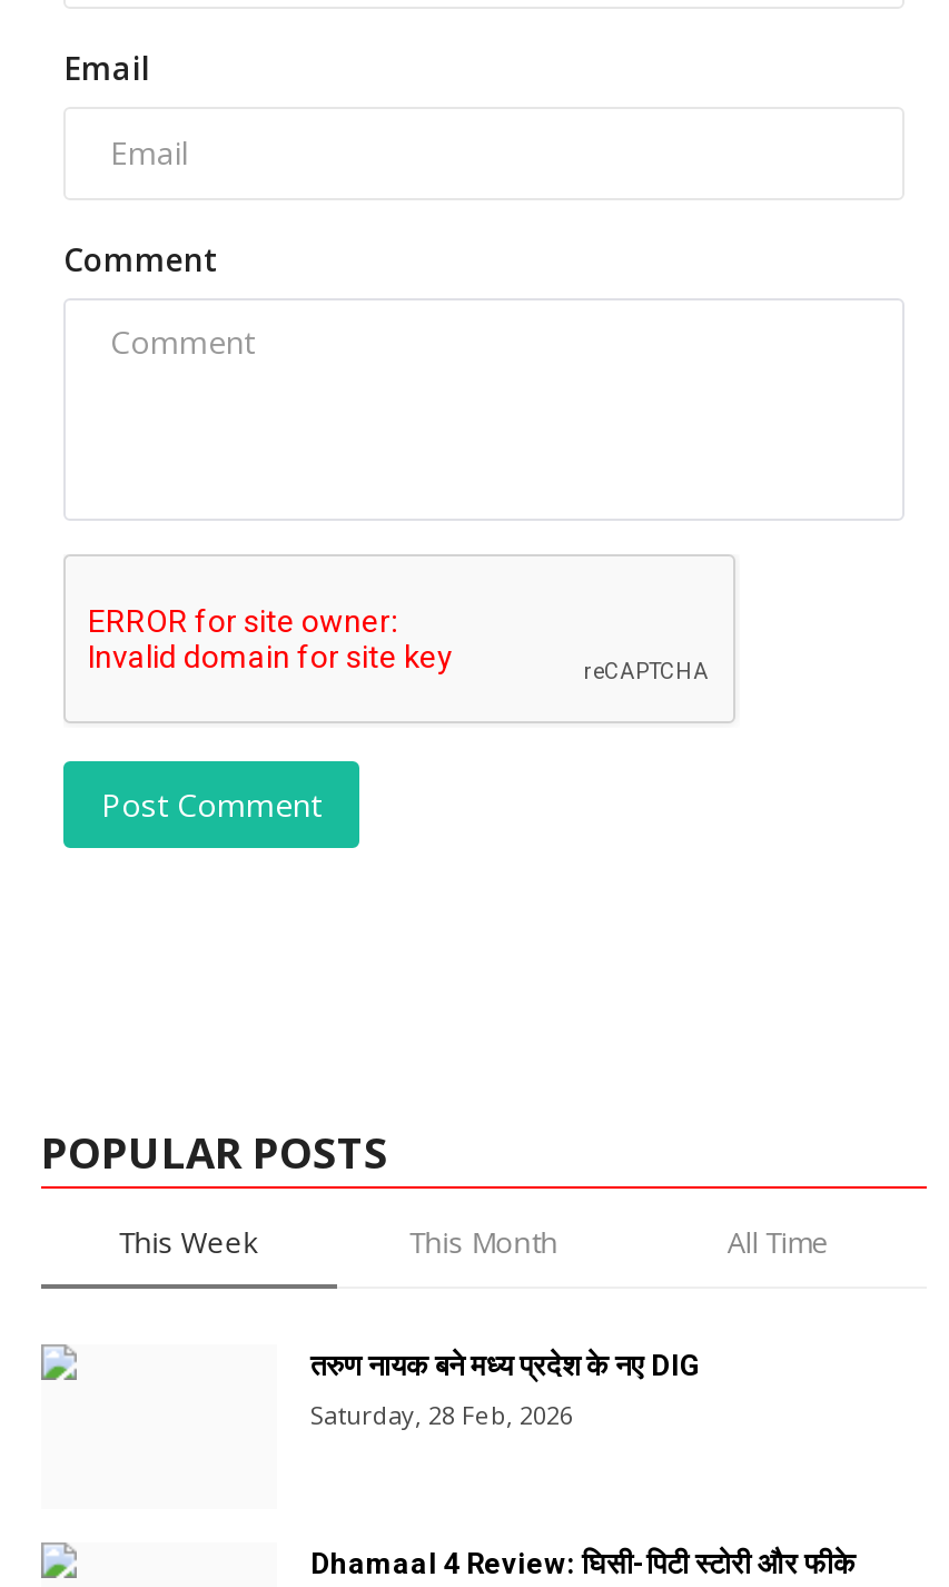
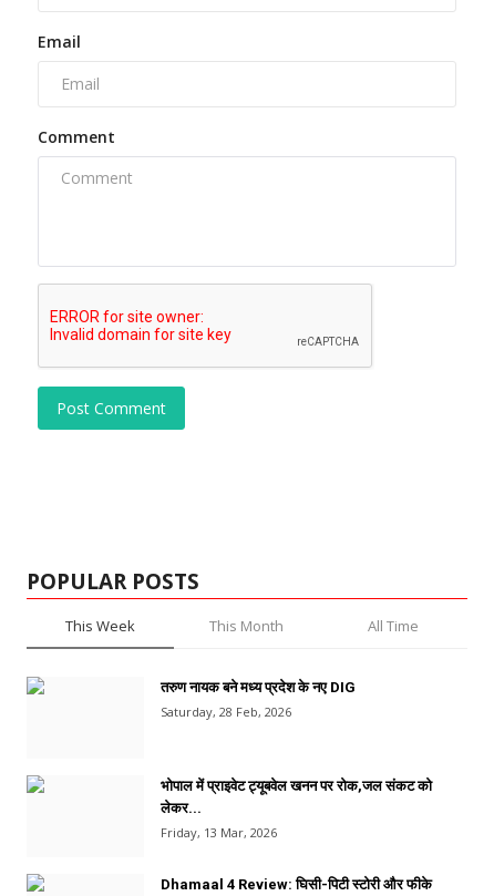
none -> [161,777,432,840] भोपाल में प्राइवेट ट्यूबवेल खनन पर रोक,जल संकट को | लेकर... | Friday, 13 Mar, 2026

